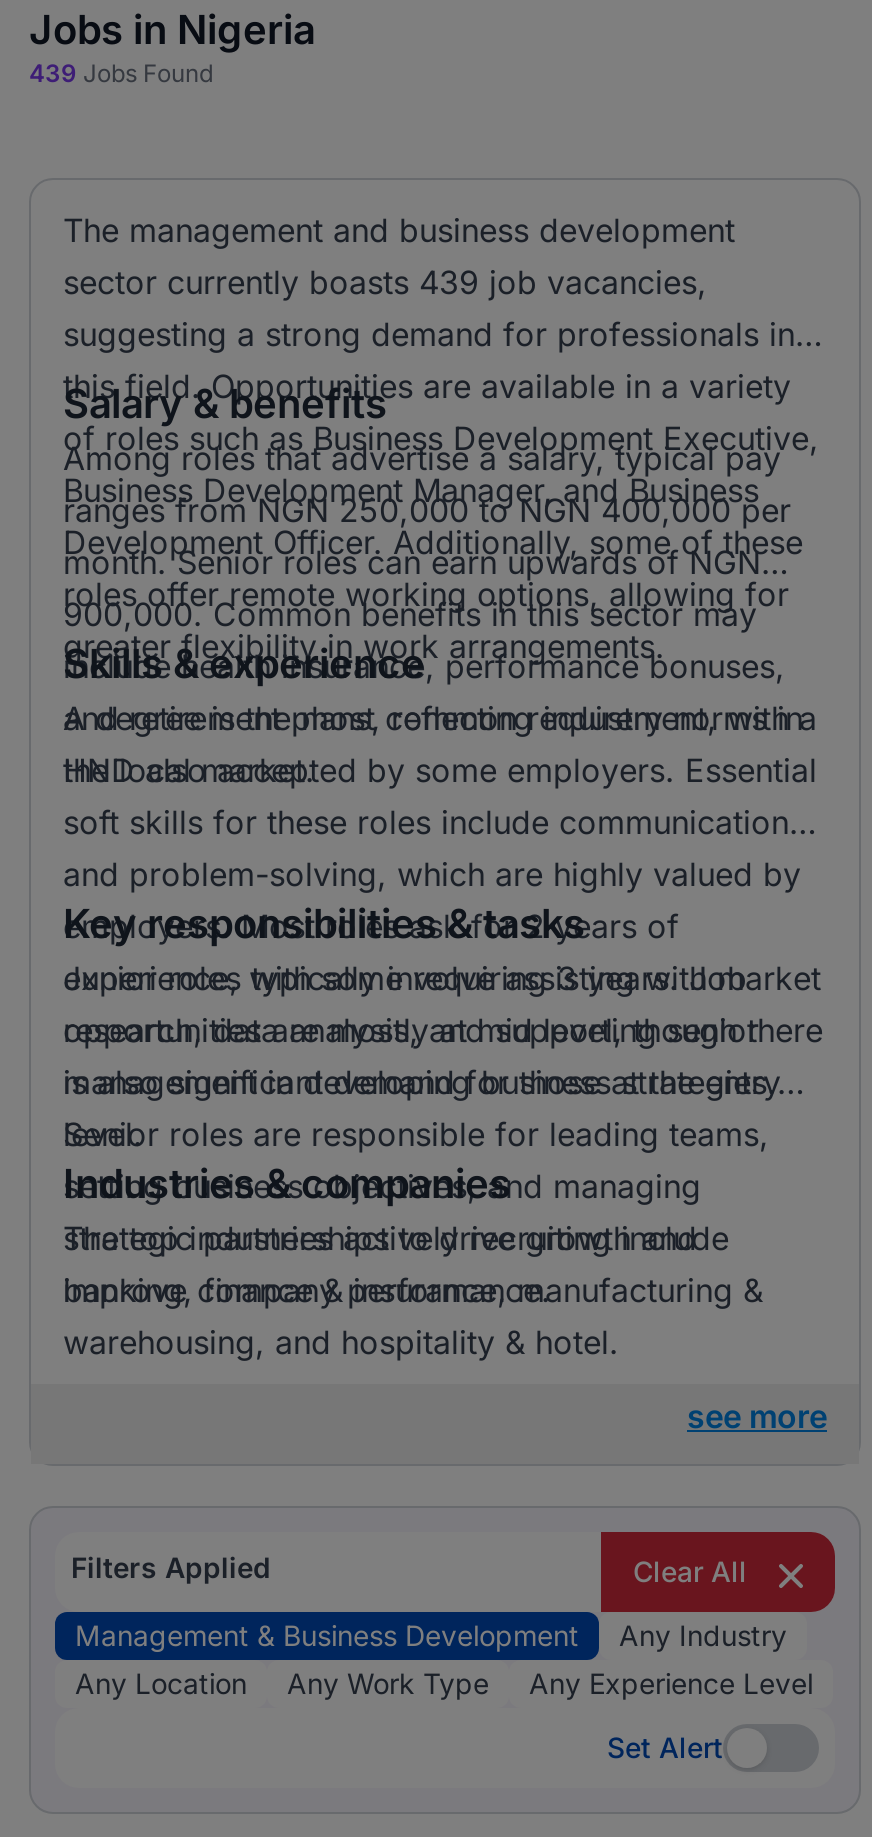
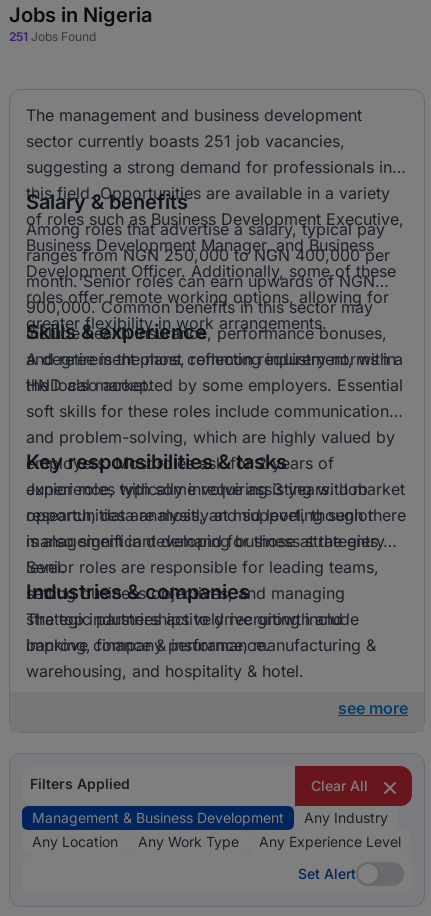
[29,58,213,88] 439 Jobs Found -> [9,29,96,44] 251 Jobs Found
[63,262,707,302] sector currently boasts 439 job vacancies, -> [26,131,345,151] sector currently boasts 251 job vacancies,

